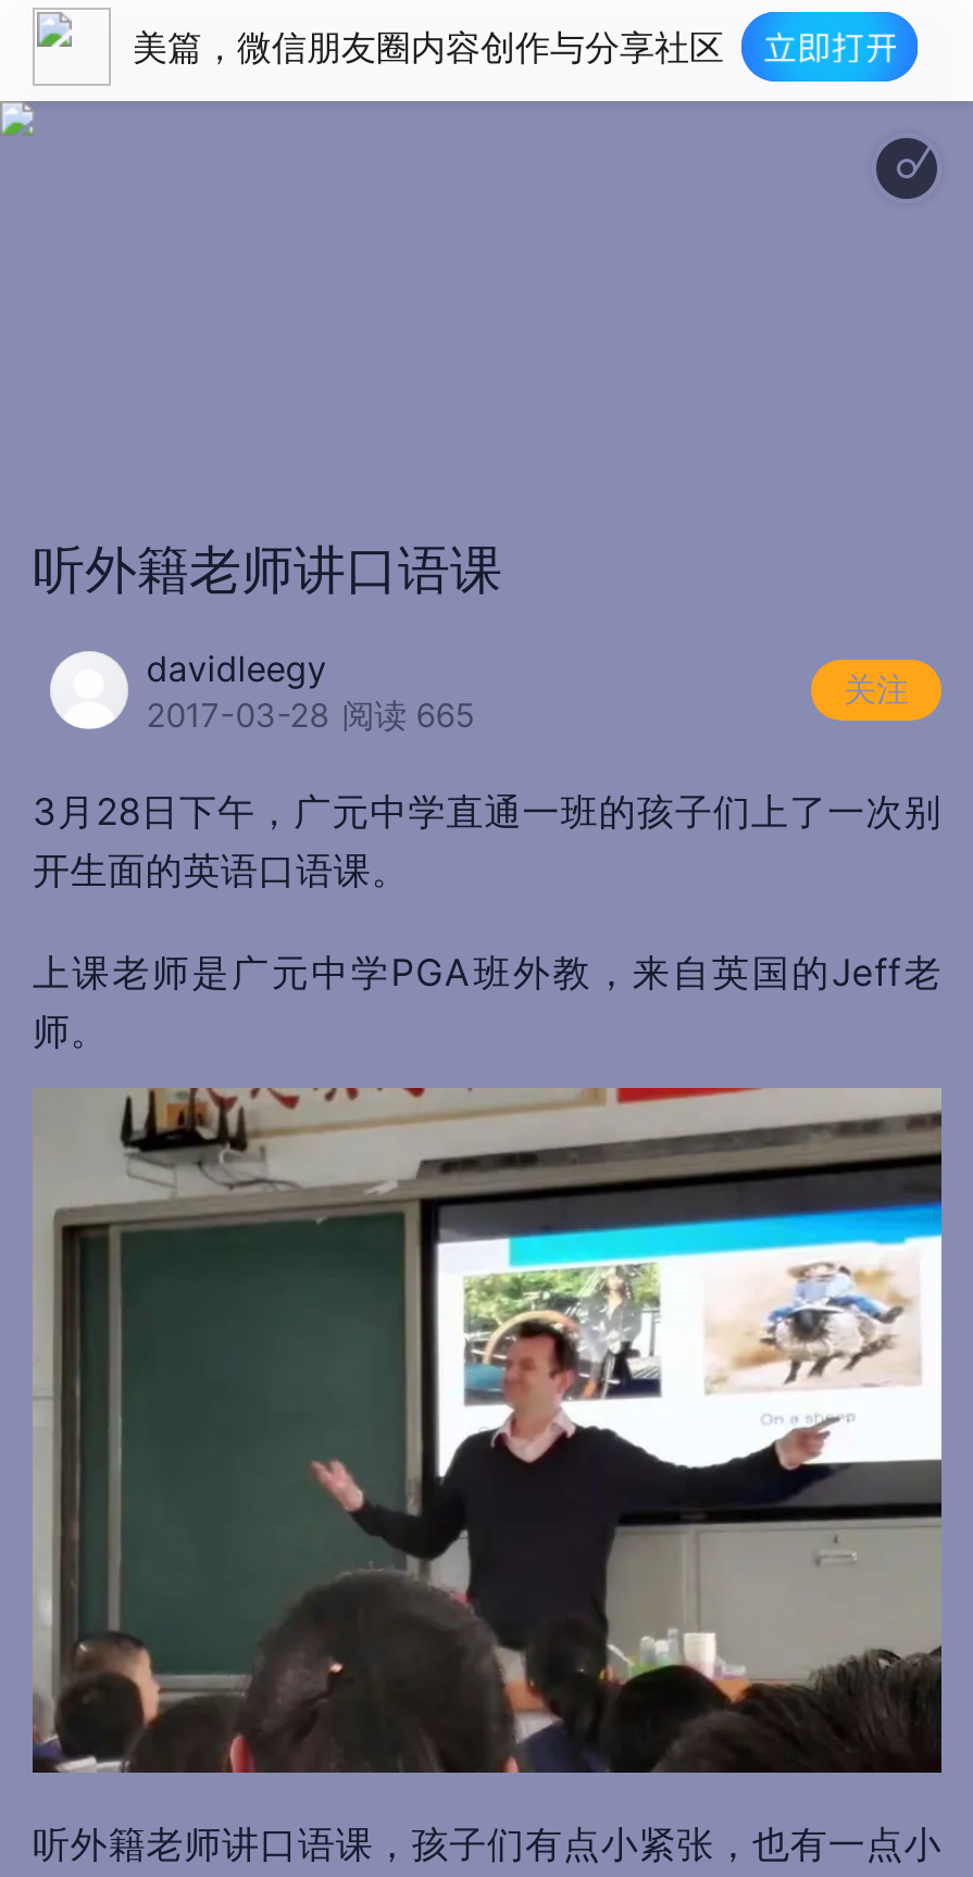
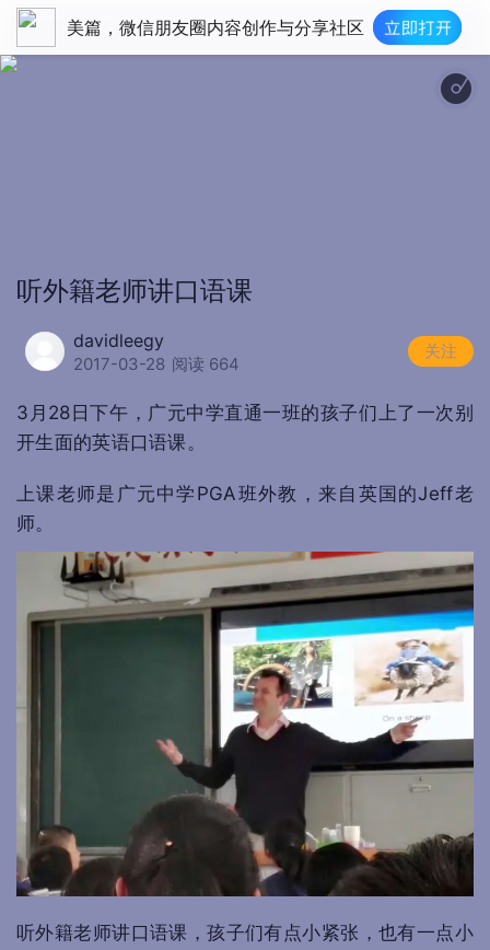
[146,694,474,735] 2017-03-28 阅读 665 -> [73,353,240,374] 2017-03-28 阅读 664

